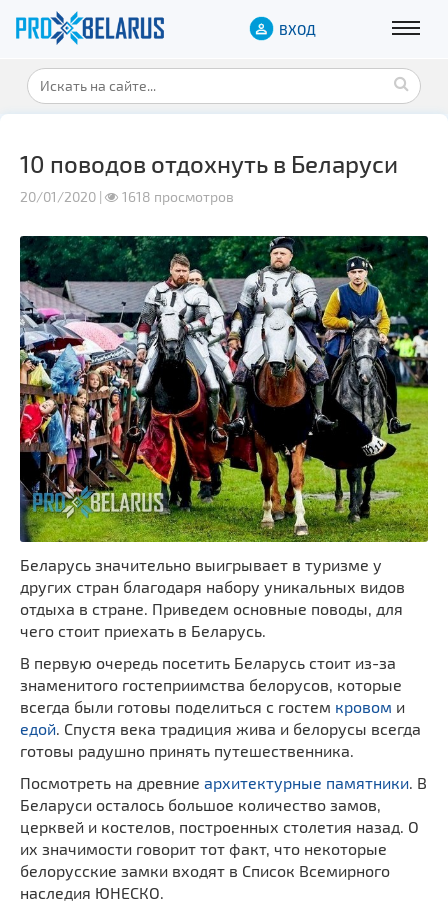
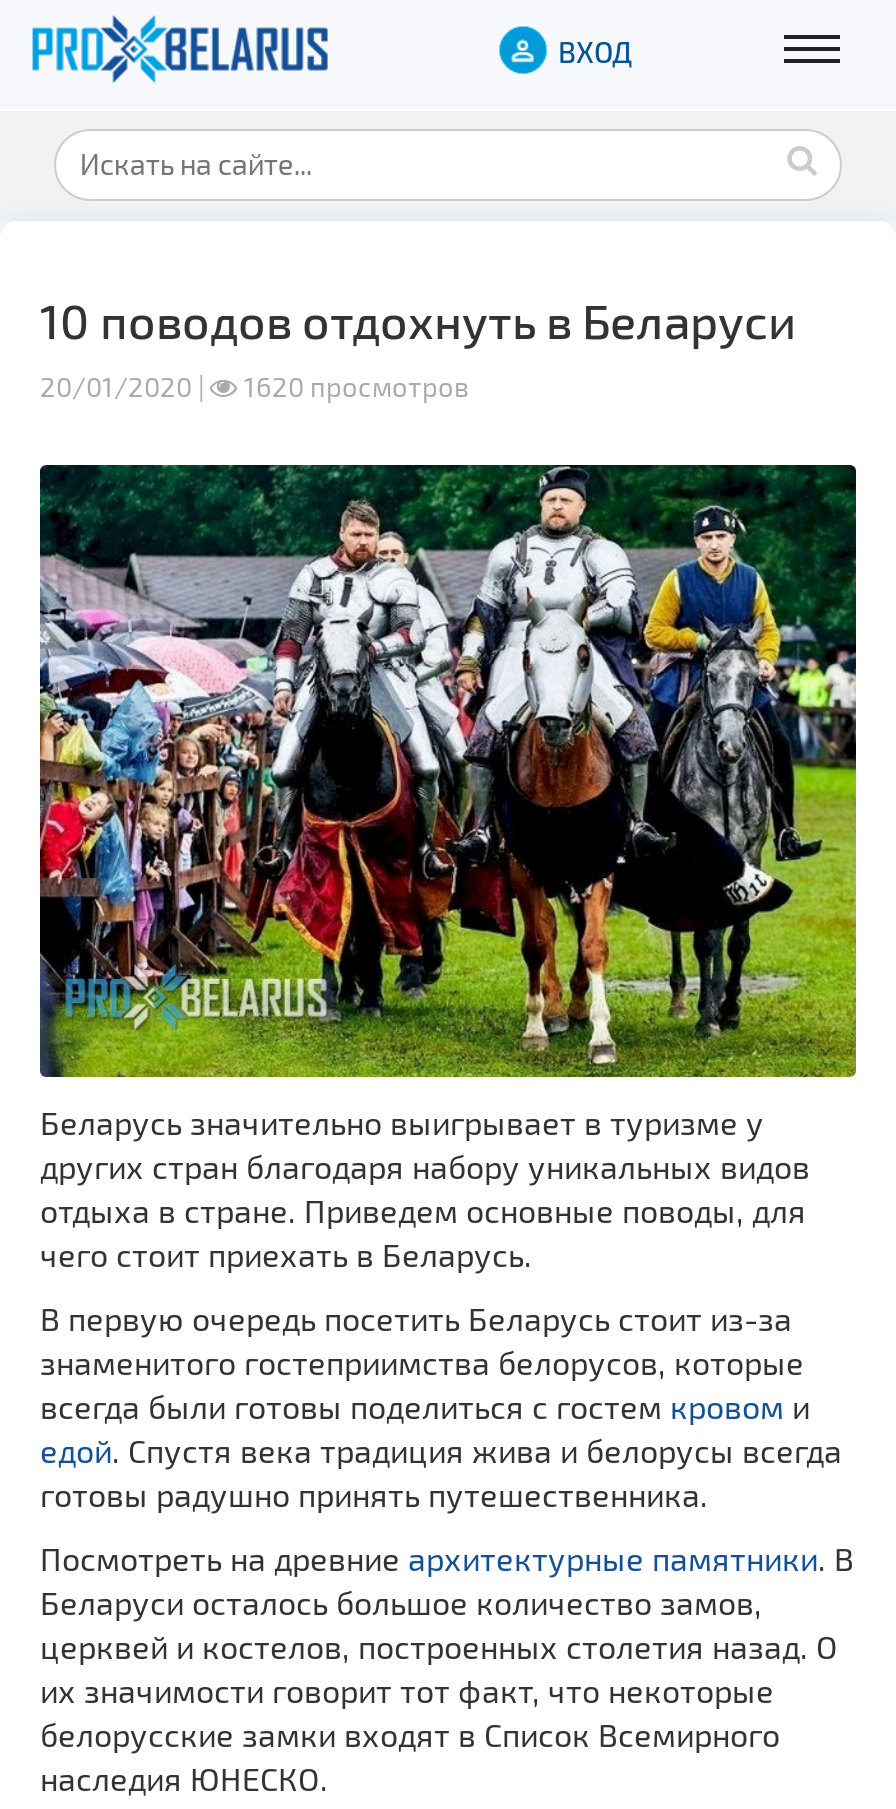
[119,187,234,204] 1618 просмотров -> [238,368,470,402] 1620 просмотров

